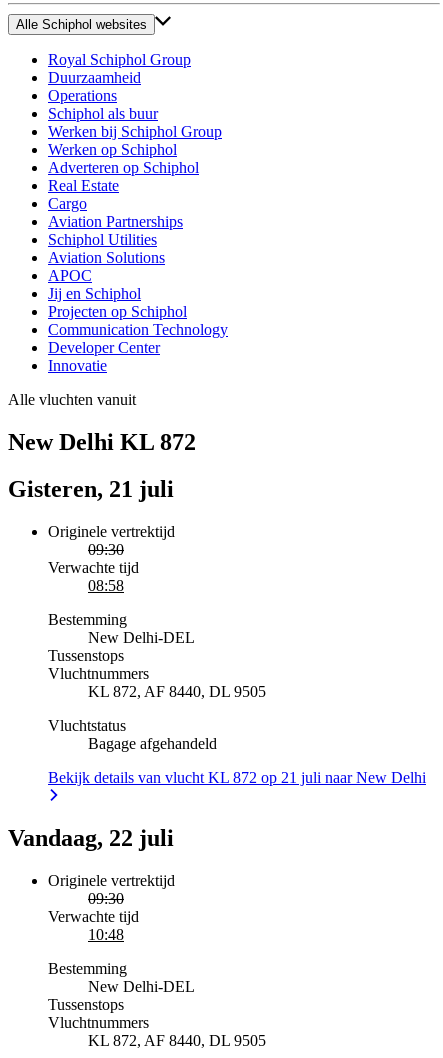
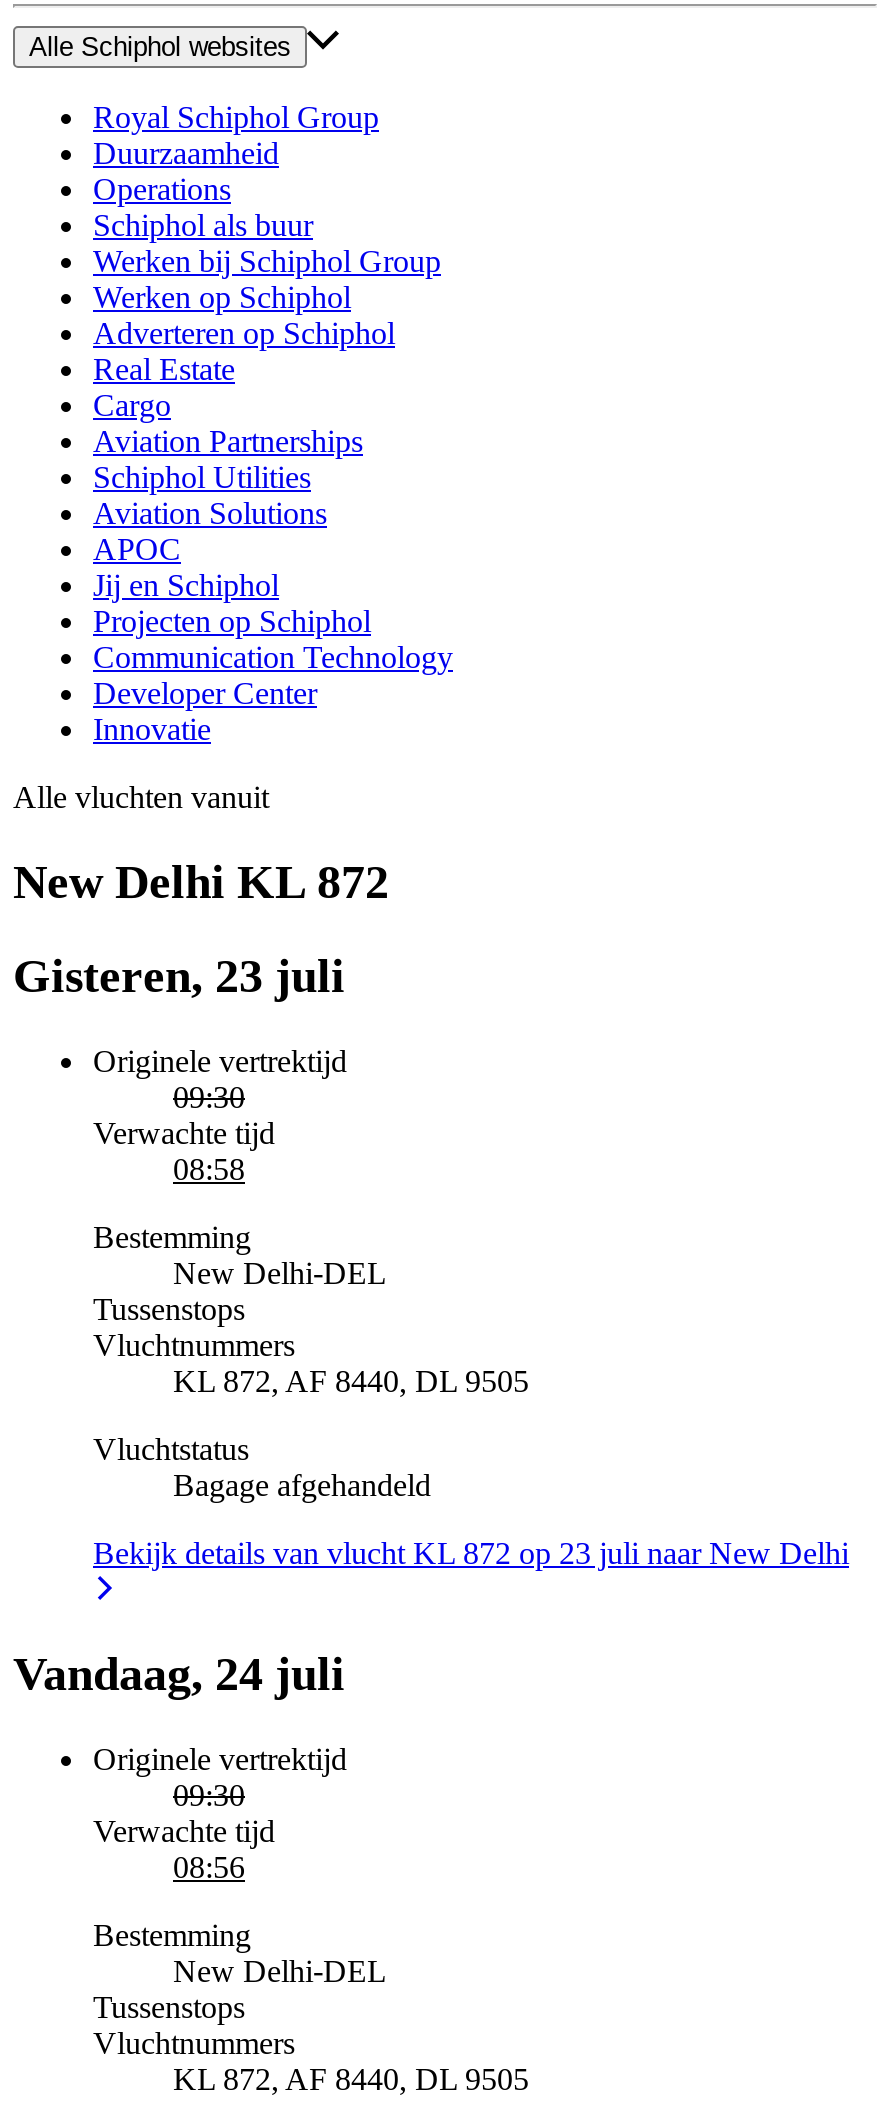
[8,476,174,502] Gisteren, 21 juli -> [13,950,345,1002] Gisteren, 23 juli
[48,769,426,786] Bekijk details van vlucht KL 872 op 21 juli naar New Delhi -> [93,1535,849,1569] Bekijk details van vlucht KL 872 op 23 juli naar New Delhi
[8,825,174,851] Vandaag, 22 juli -> [13,1647,345,1699] Vandaag, 24 juli
[88,925,124,942] 10:48 -> [173,1849,245,1883] 08:56

